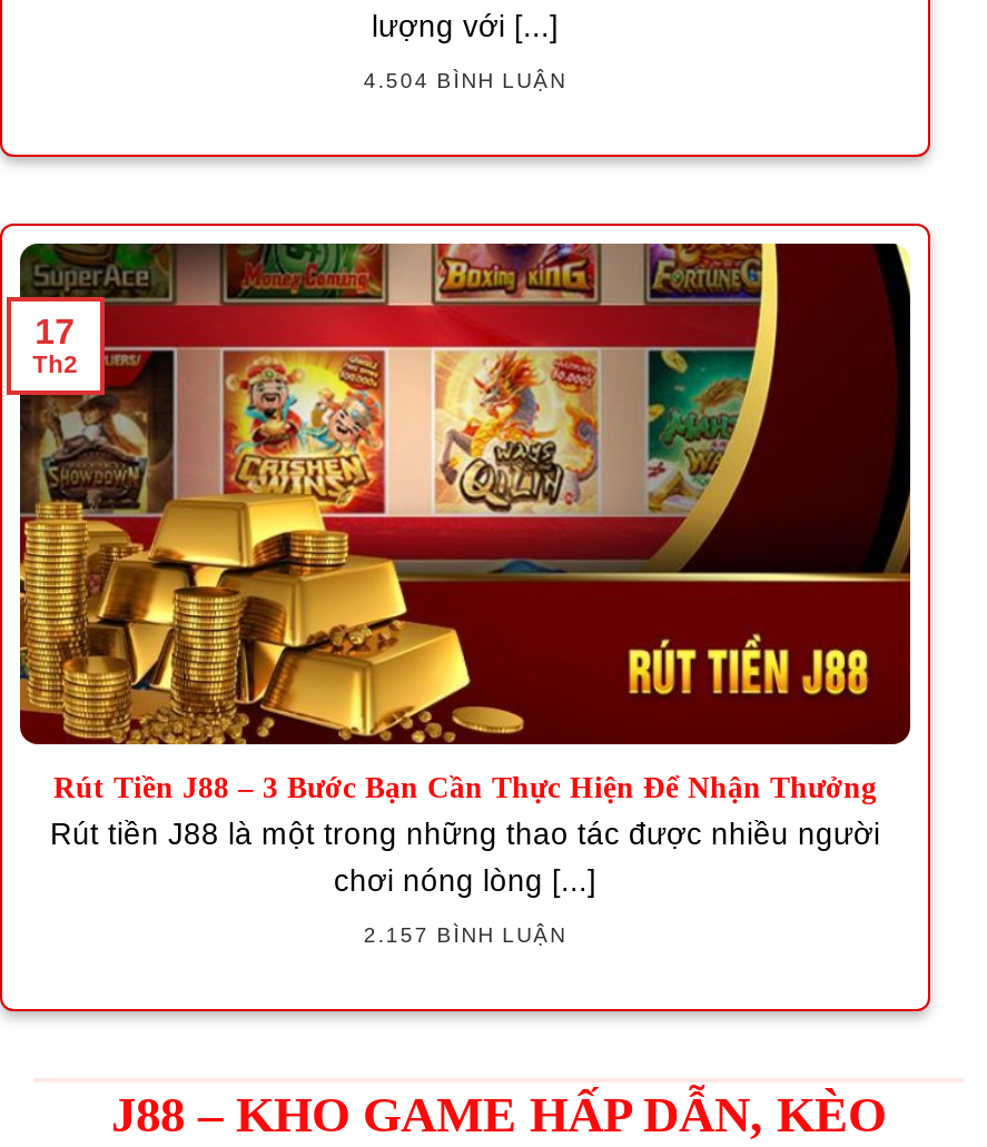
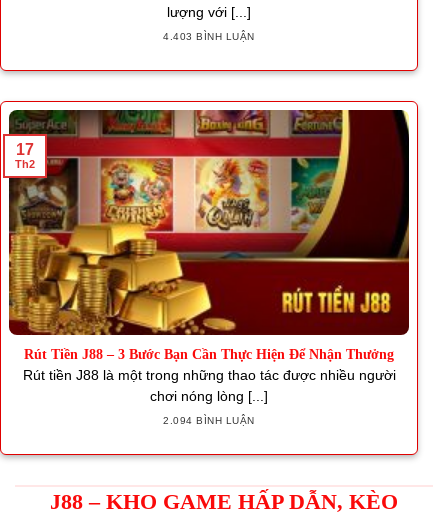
[364,69,567,93] 4.504 BÌNH LUẬN -> [163,31,255,42] 4.403 BÌNH LUẬN
[364,922,567,947] 2.157 BÌNH LUẬN -> [163,415,255,426] 2.094 BÌNH LUẬN

